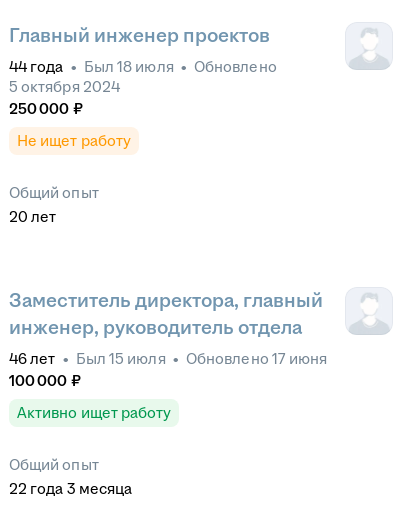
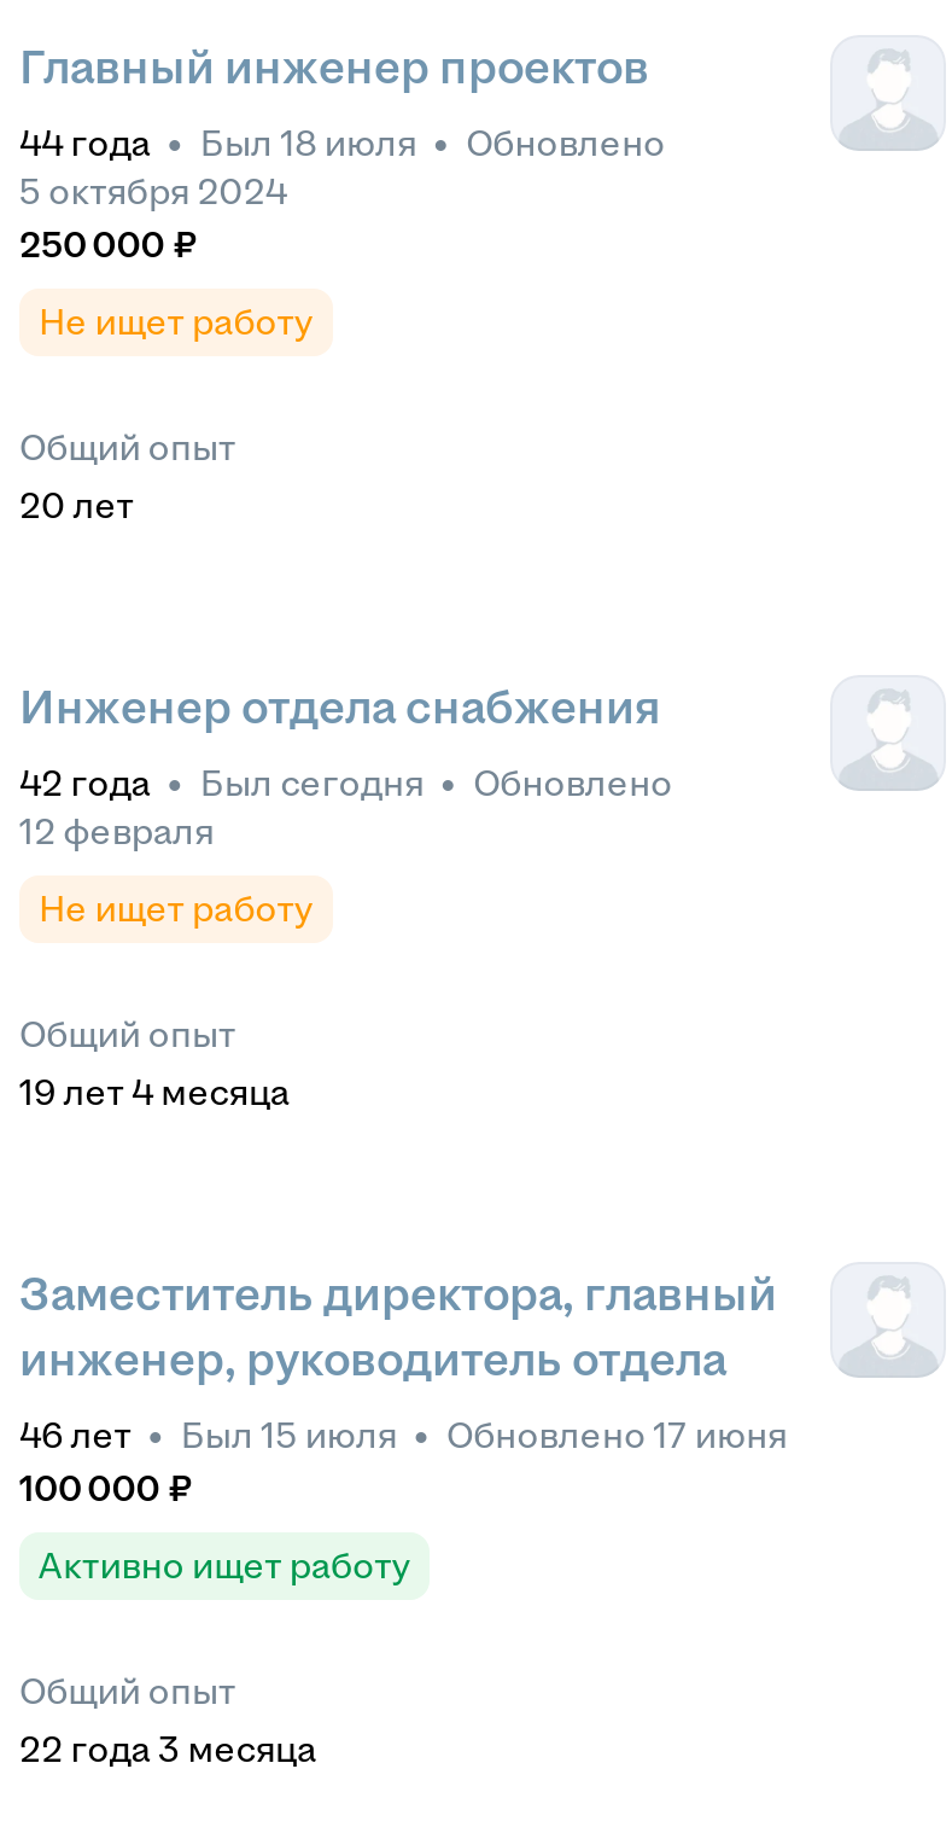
none -> [19,682,673,1111] Инженер отдела снабжения | 42 года • Был сегодня • Обновлено | 12 февраля | Не ищет работу | Общий опыт | 19 лет 4 месяца

